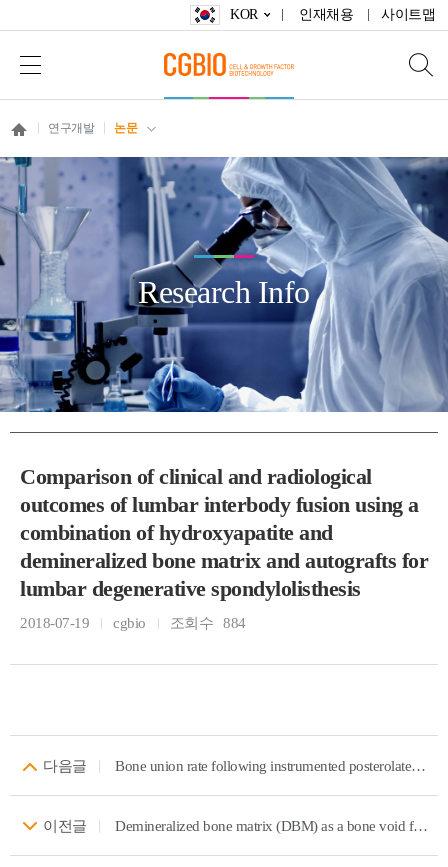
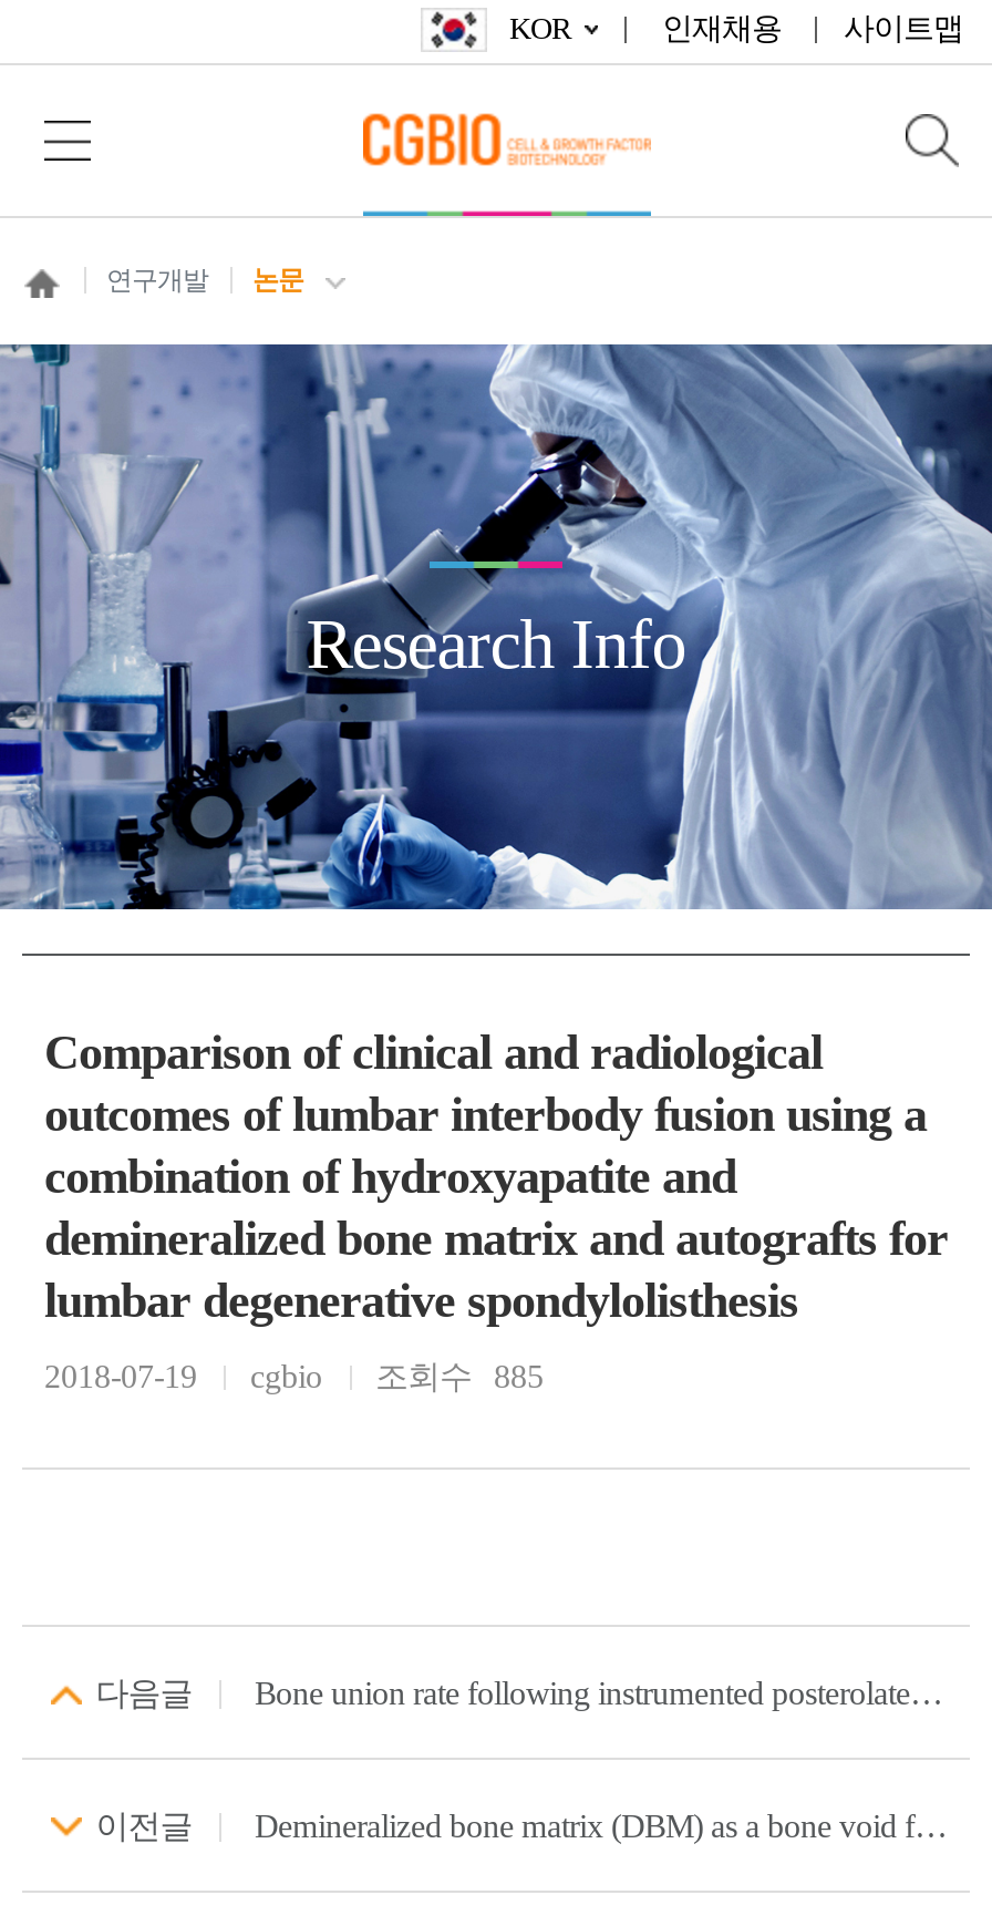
[20,615,245,631] 2018-07-19 cgbio 조회수 884 -> [44,1359,544,1394] 2018-07-19 cgbio 조회수 885

